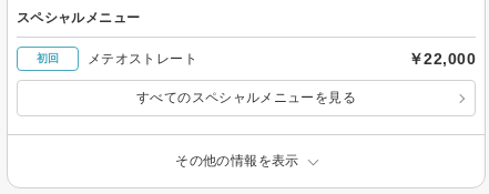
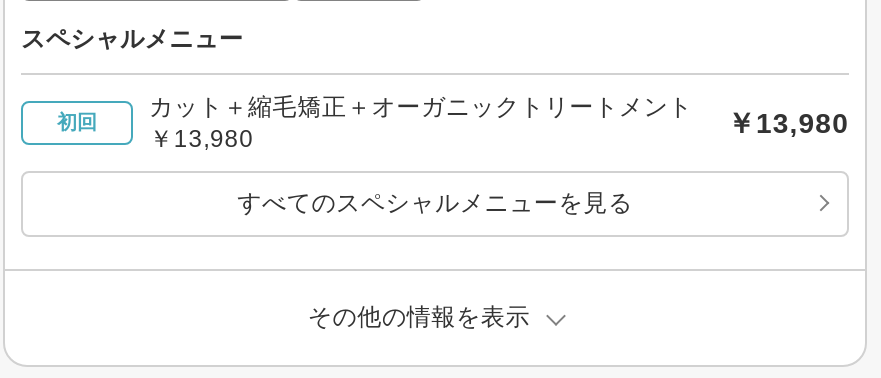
[88,50,476,68] メテオストレート | ￥22,000 -> [149,93,849,153] カット＋縮毛矯正＋オーガニックトリートメント | ￥13,980 | ￥13,980

